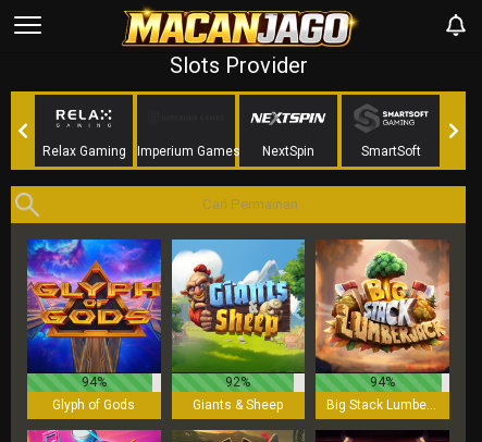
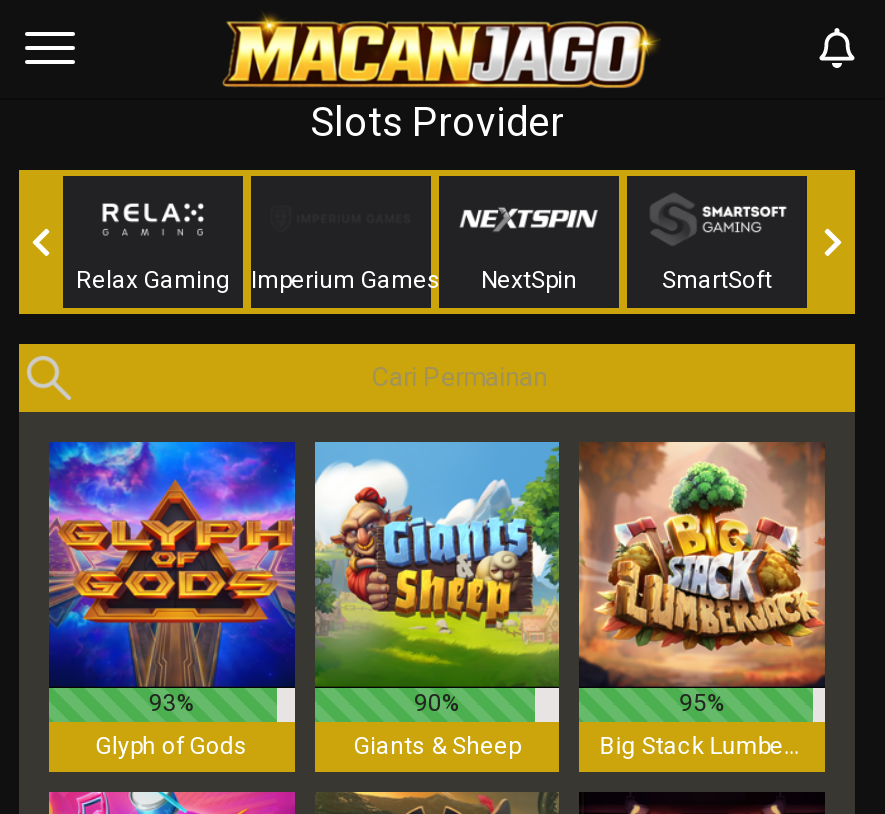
[81,374,106,389] 94% -> [149,689,195,717] 93%
[226,374,251,389] 92% -> [414,689,460,717] 90%
[370,374,395,389] 94% -> [679,689,725,717] 95%

